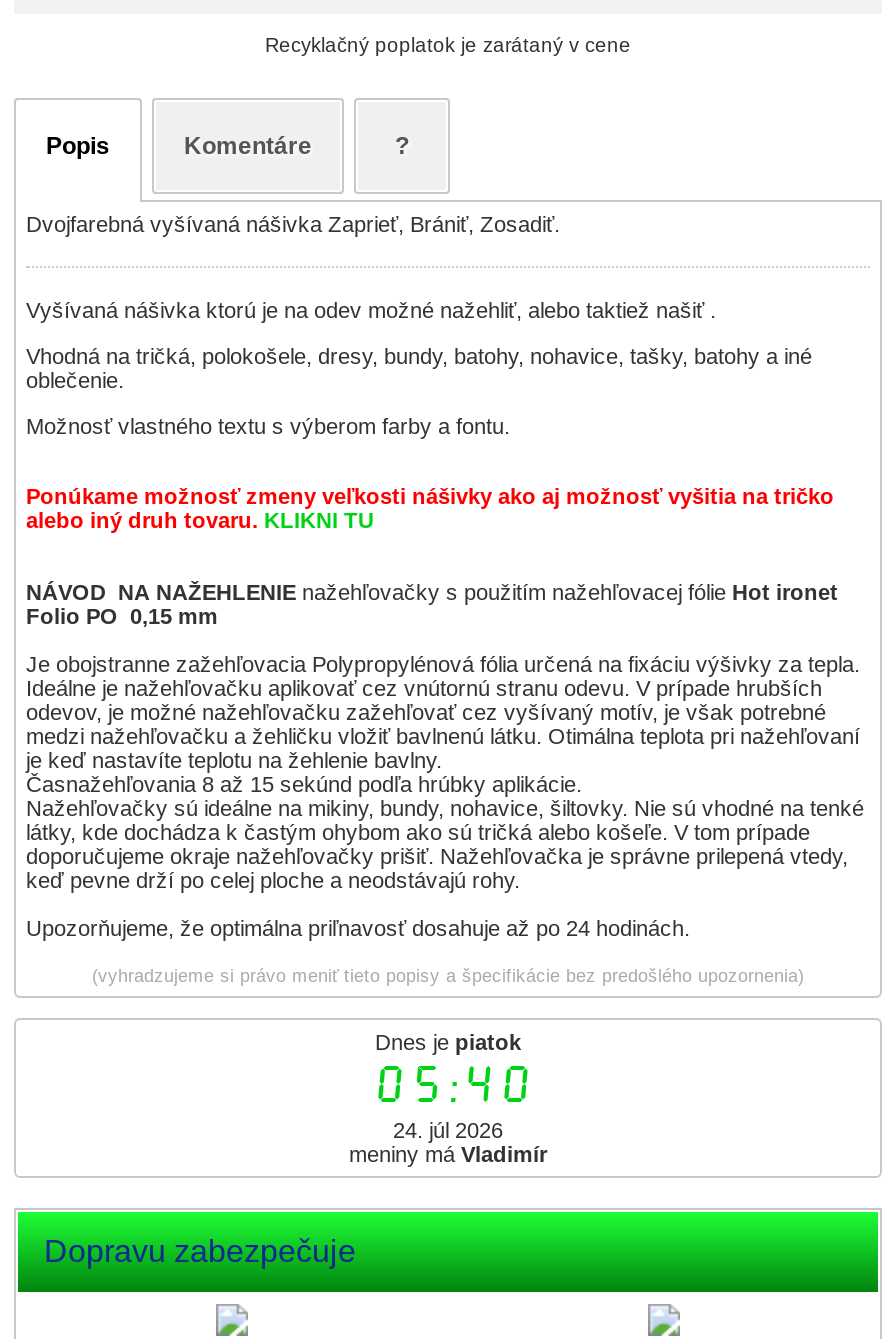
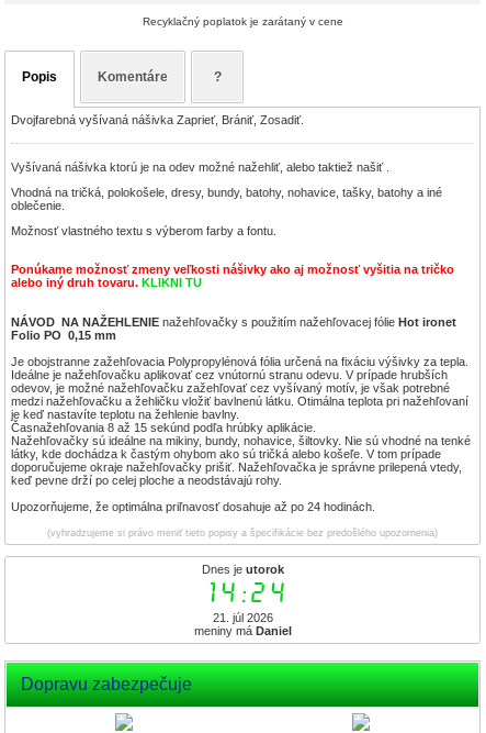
[375,1029,521,1053] Dnes je piatok -> [201,562,284,576] Dnes je utorok
[367,1053,529,1117] 05:40 -> [200,576,285,611] 14:24
[393,1117,503,1141] 24. júl 2026 -> [212,611,273,624] 21. júl 2026
[349,1141,547,1165] meniny má Vladimír -> [194,624,291,637] meniny má Daniel

